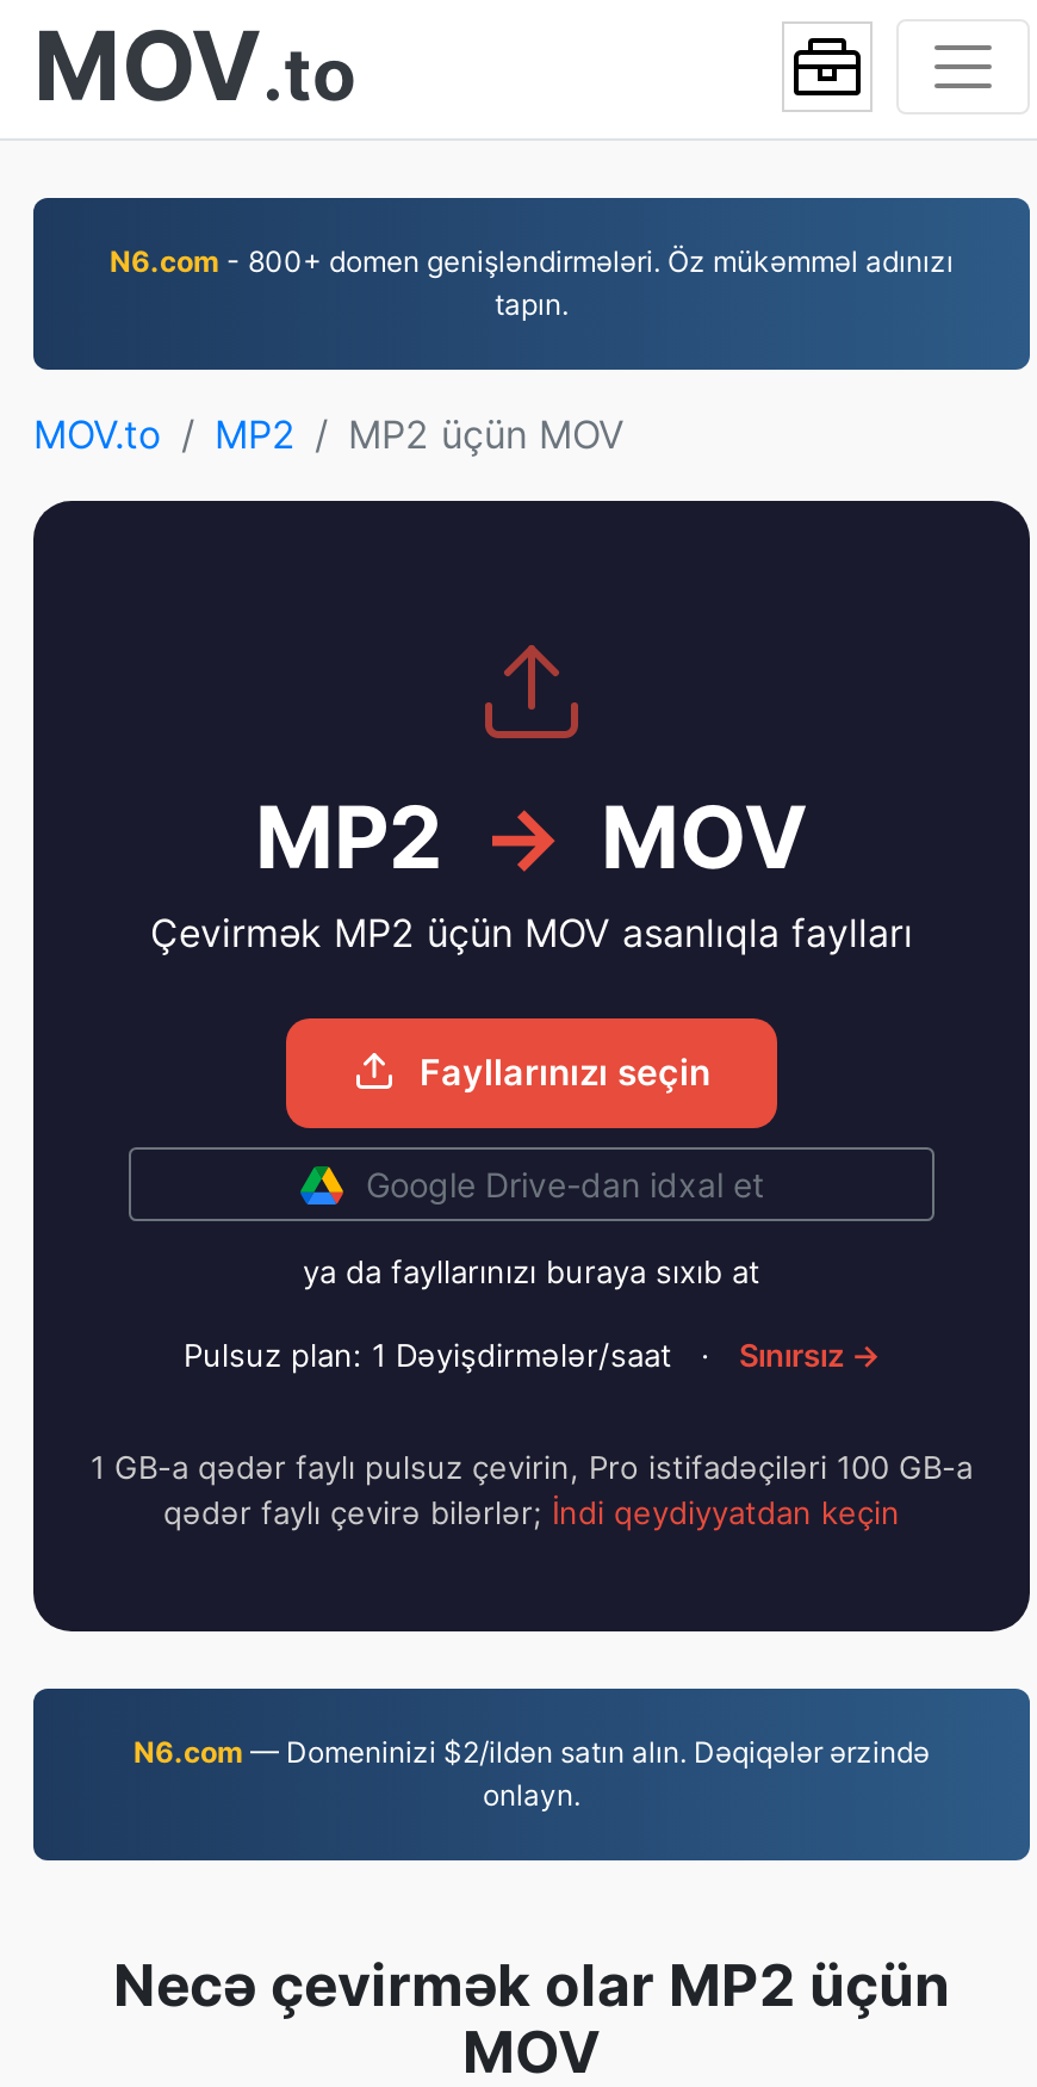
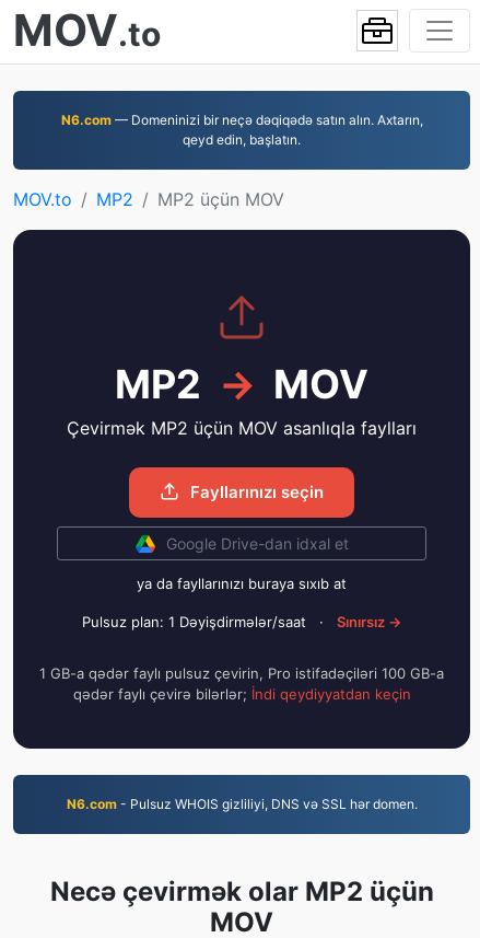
[110,243,954,322] N6.com - 800+ domen genişləndirmələri. Öz mükəmməl adınızı | tapın. -> [61,112,423,148] N6.com — Domeninizi bir neçə dəqiqədə satın alın. Axtarın, | qeyd edin, başlatın.
[133,1734,930,1813] N6.com — Domeninizi $2/ildən satın alın. Dəqiqələr ərzində | onlayn. -> [66,796,417,812] N6.com - Pulsuz WHOIS gizliliyi, DNS və SSL hər domen.

